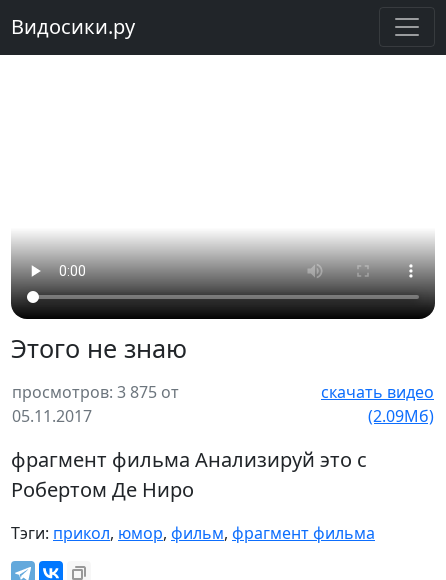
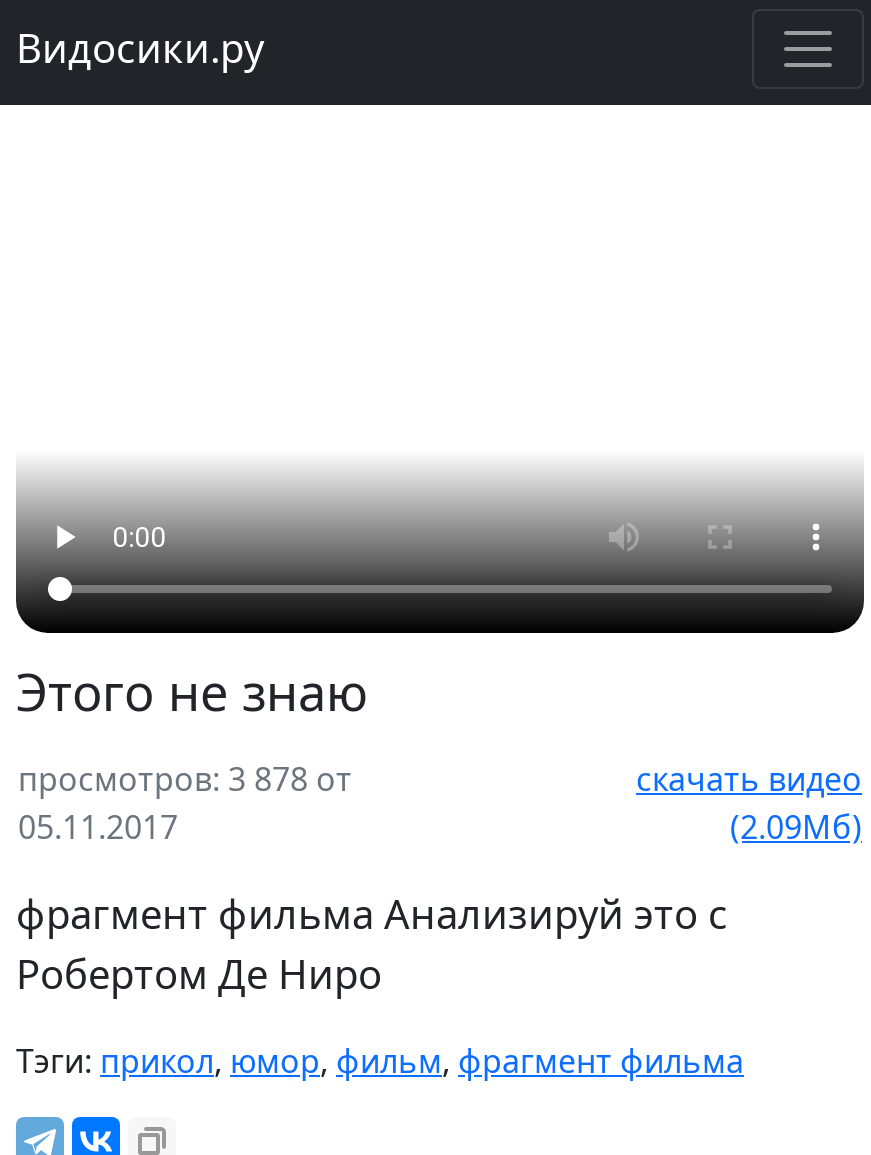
[12,381,179,403] просмотров: 3 875 от -> [18,757,352,801] просмотров: 3 878 от

